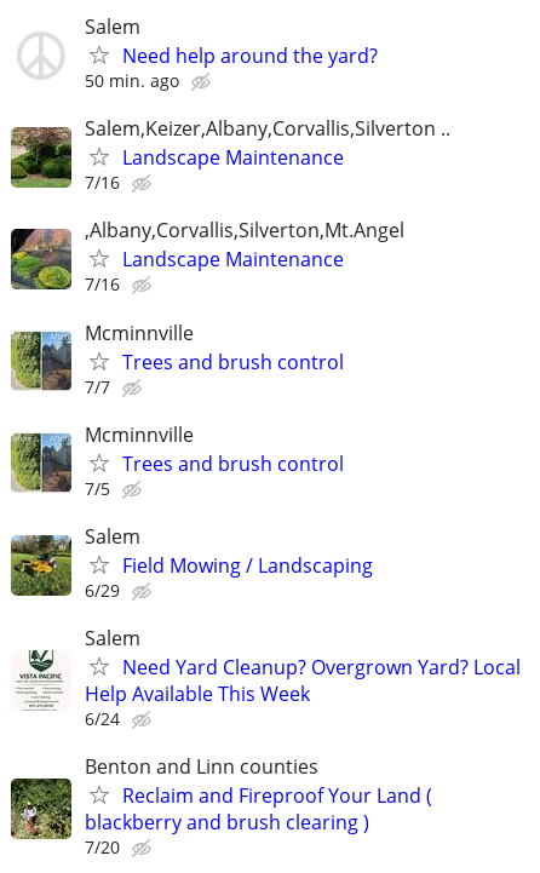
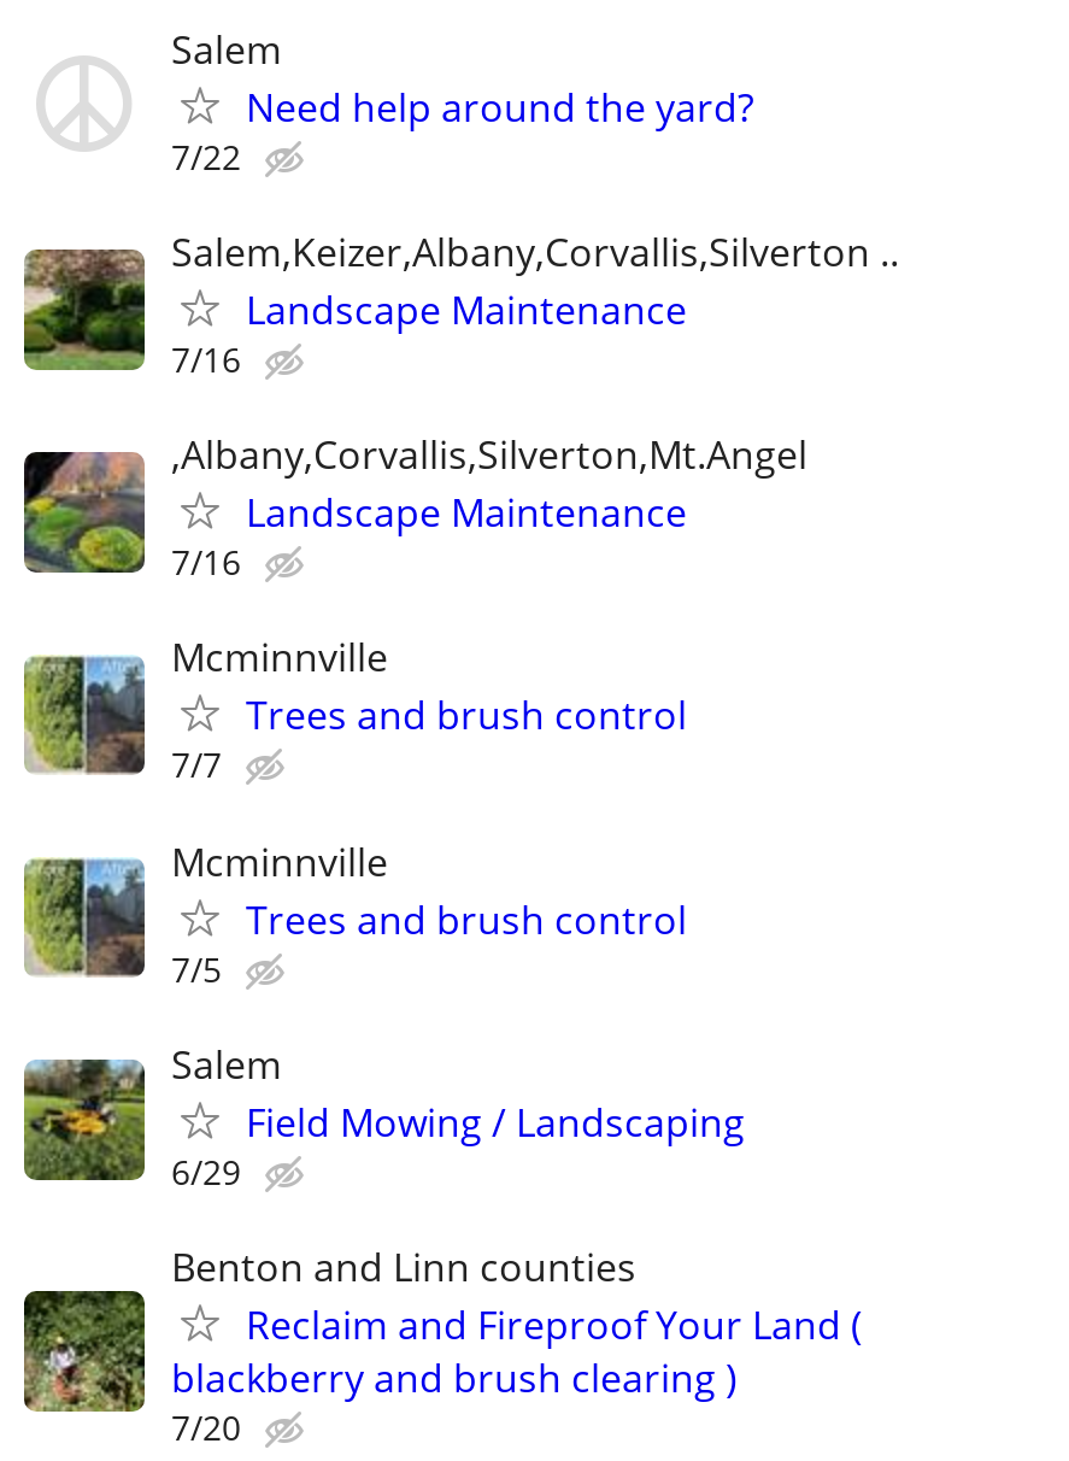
[85,69,179,92] 50 min. ago -> [171,134,241,180] 7/22
[11,625,521,730] [image] | Salem | Need Yard Cleanup? Overgrown Yard? Local | Help Available This Week | 6/24 -> none

